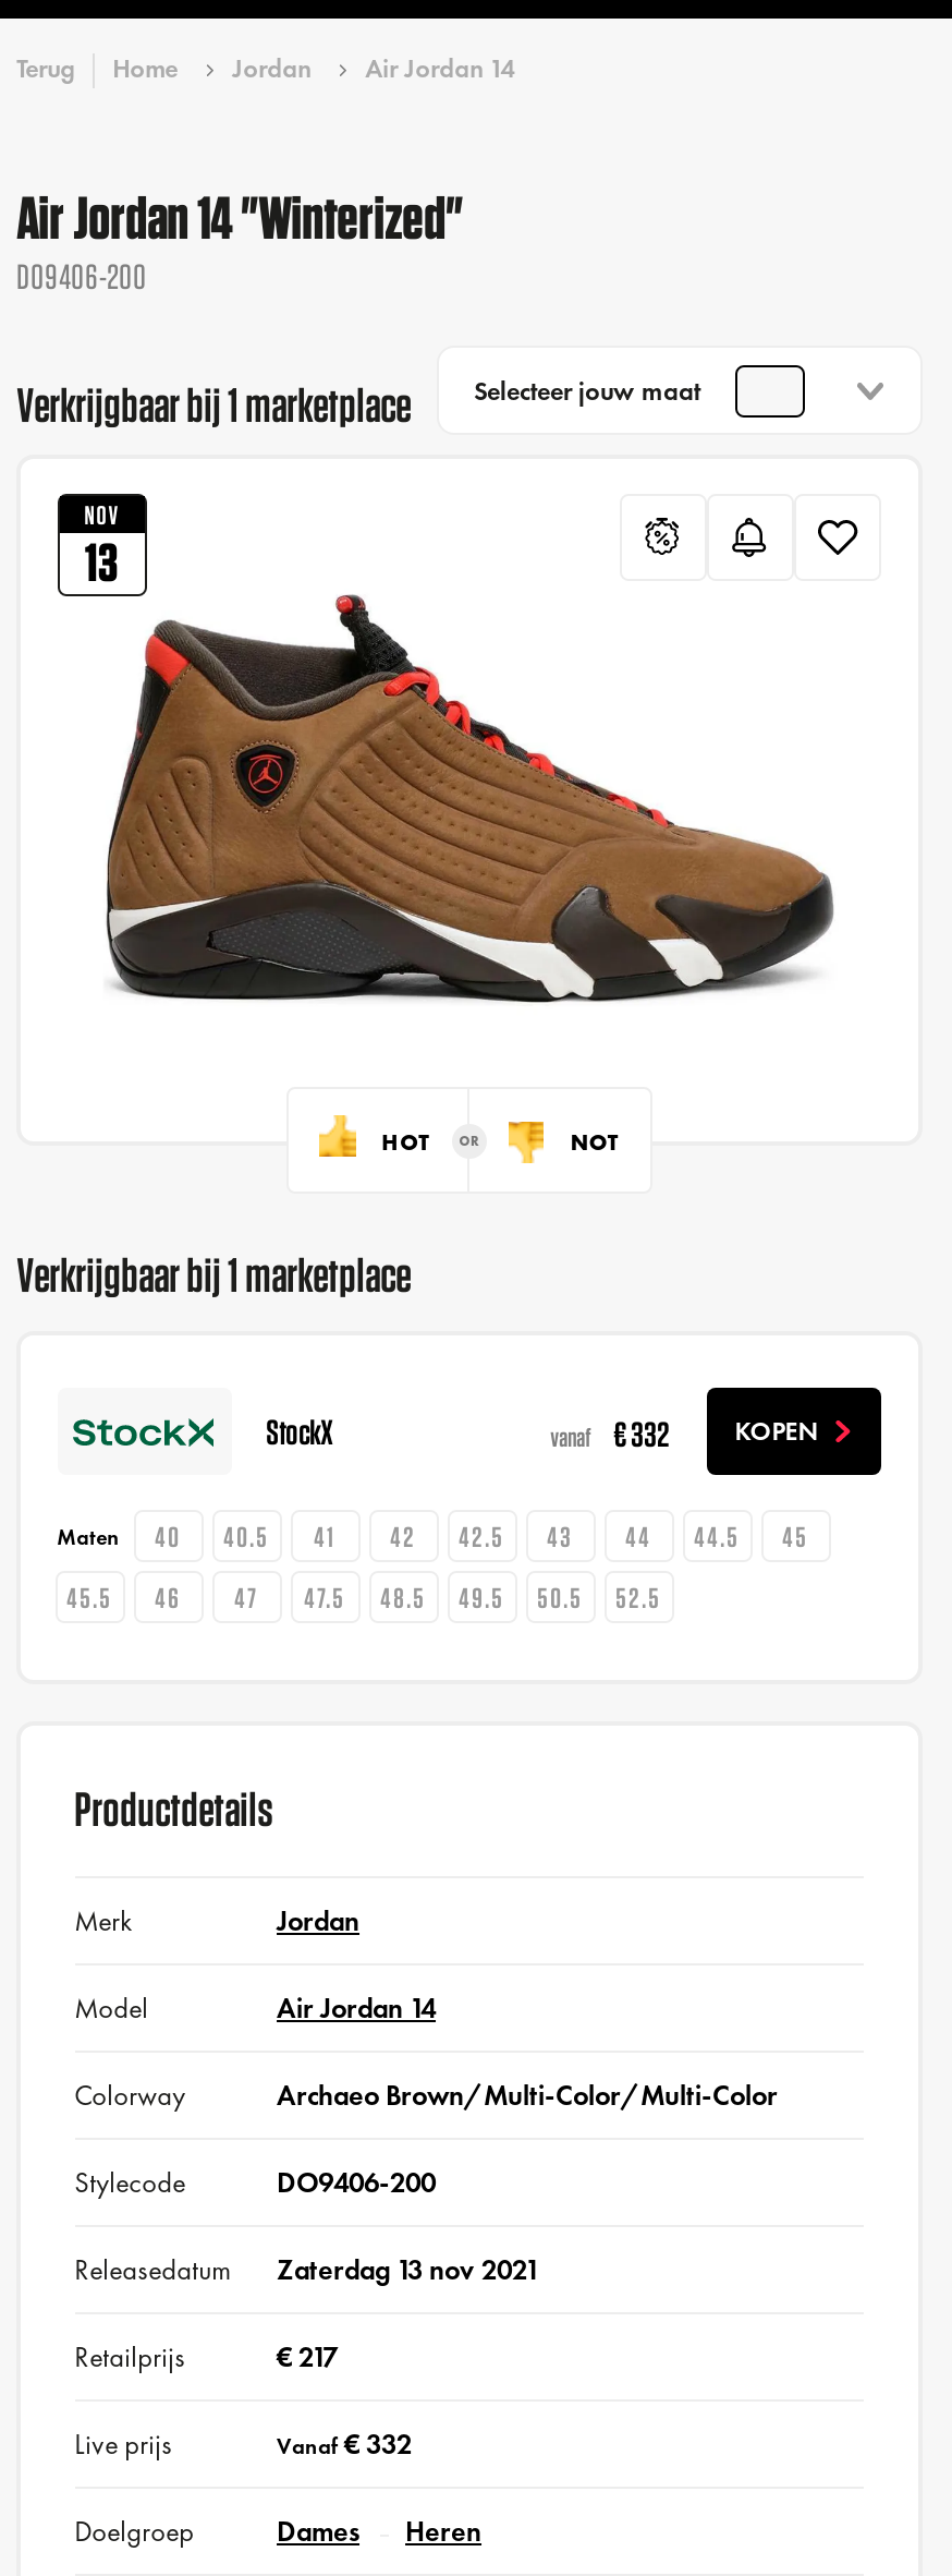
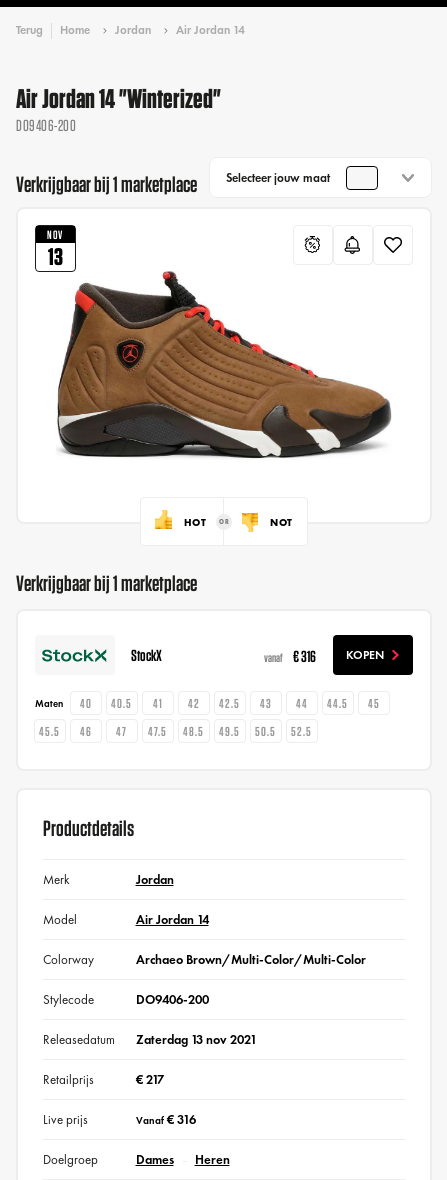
[551,1413,818,1450] vanaf € 332 KOPEN -> [264,647,384,664] vanaf € 316 KOPEN
[277,2426,412,2463] Vanaf € 332 -> [135,1111,195,1128] Vanaf € 316

